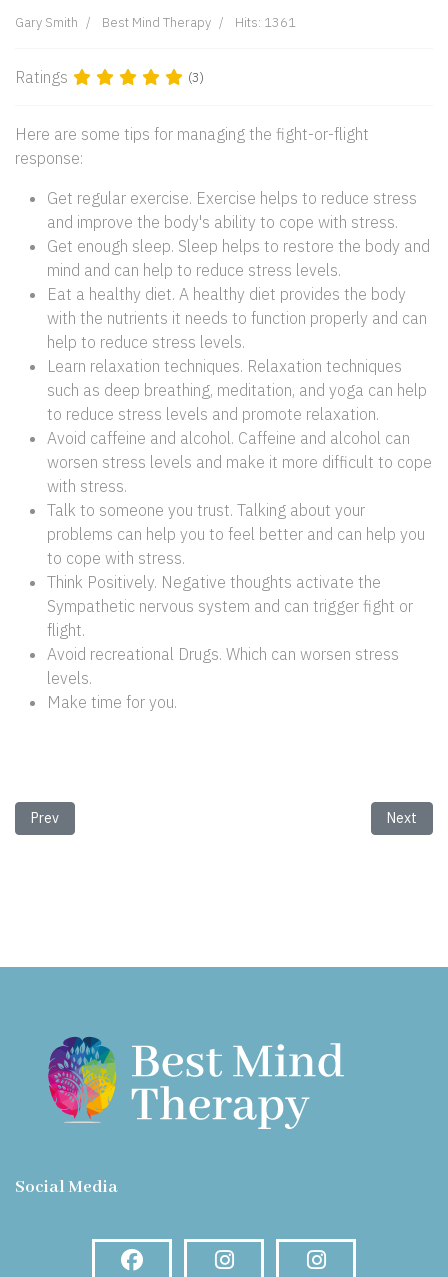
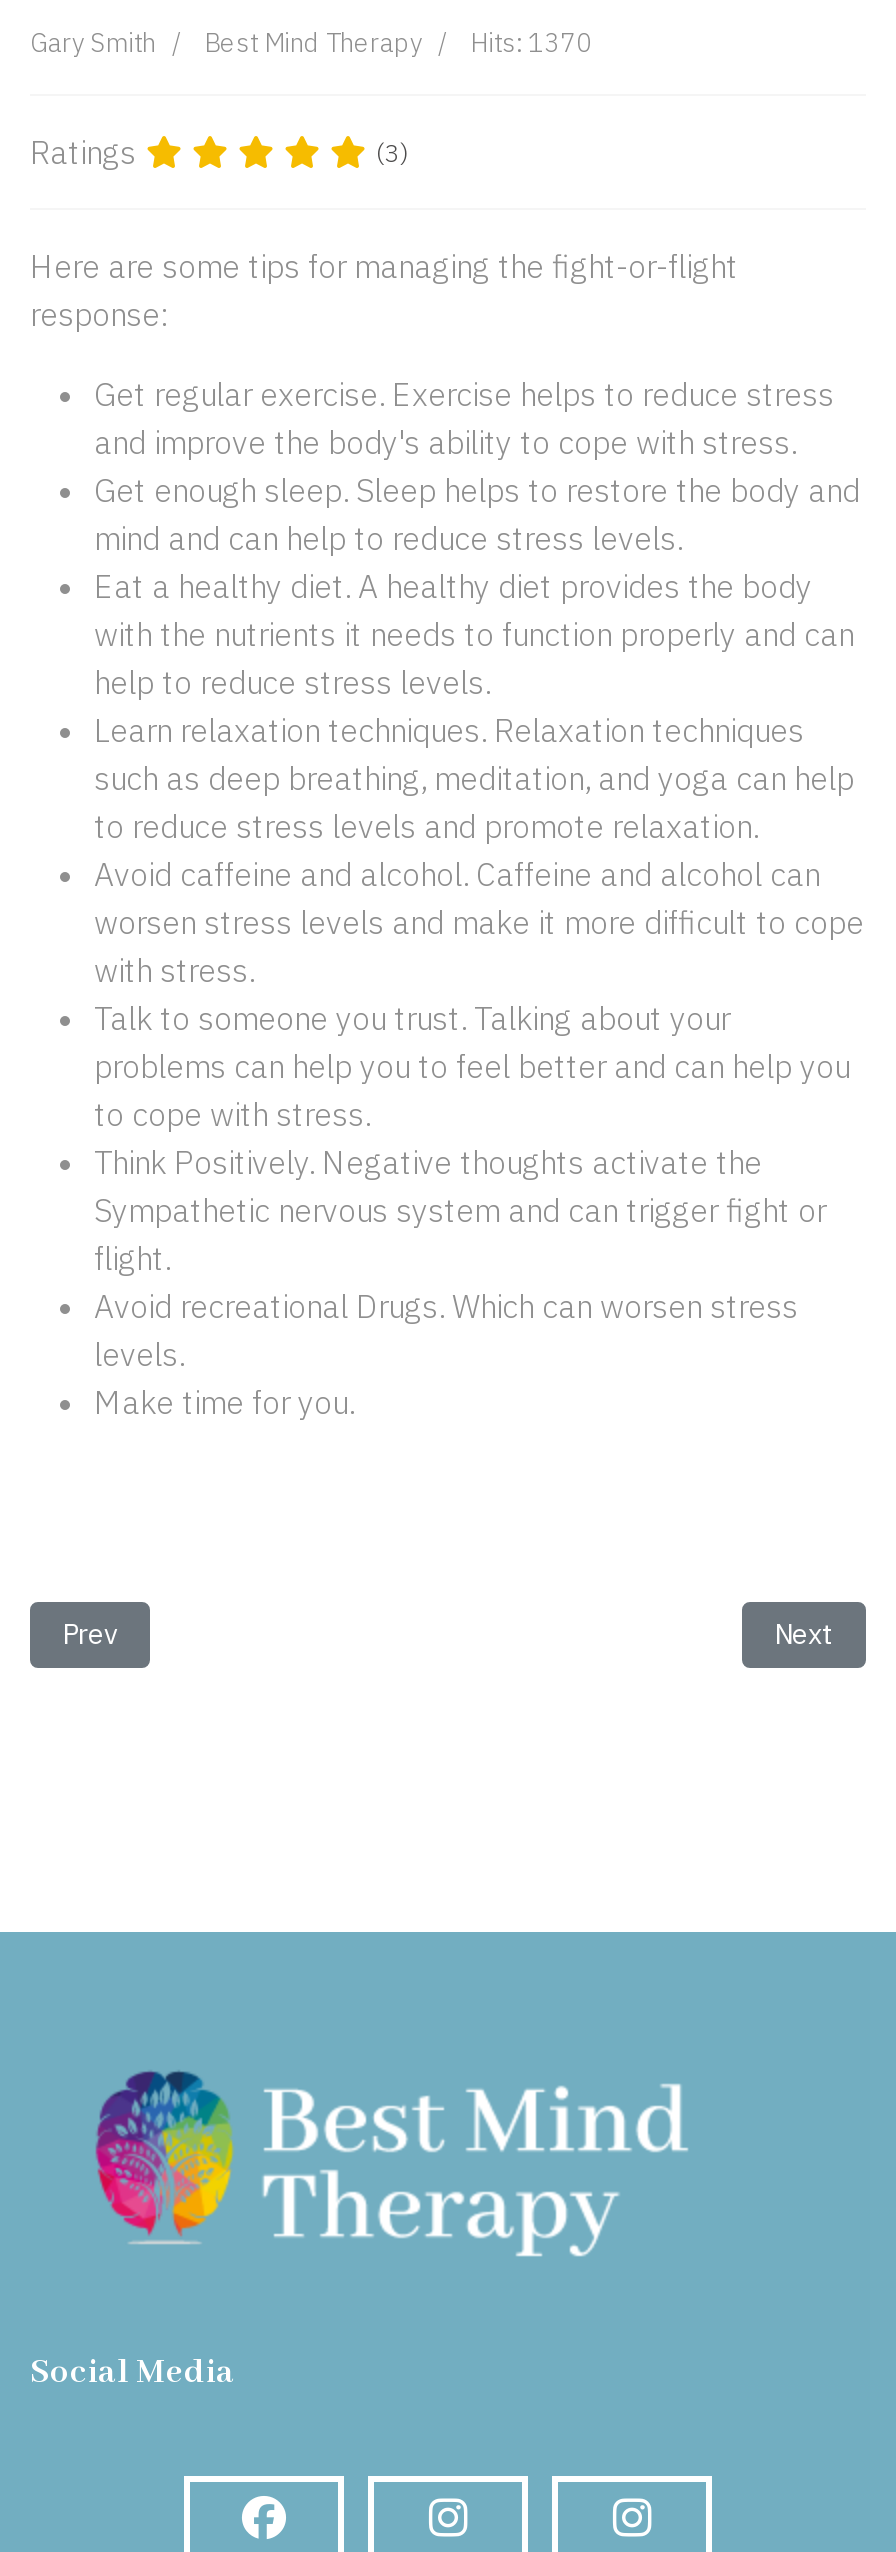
[15,14,296,31] Gary Smith Best Mind Therapy Hits: 1361 -> [30,26,592,60] Gary Smith Best Mind Therapy Hits: 1370

